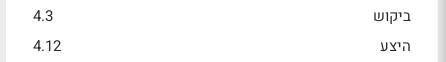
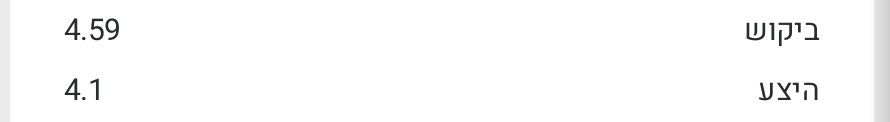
[33,5,53,27] 4.3 -> [64,9,120,53] 4.59
[33,35,61,57] 4.12 -> [64,69,104,113] 4.1

